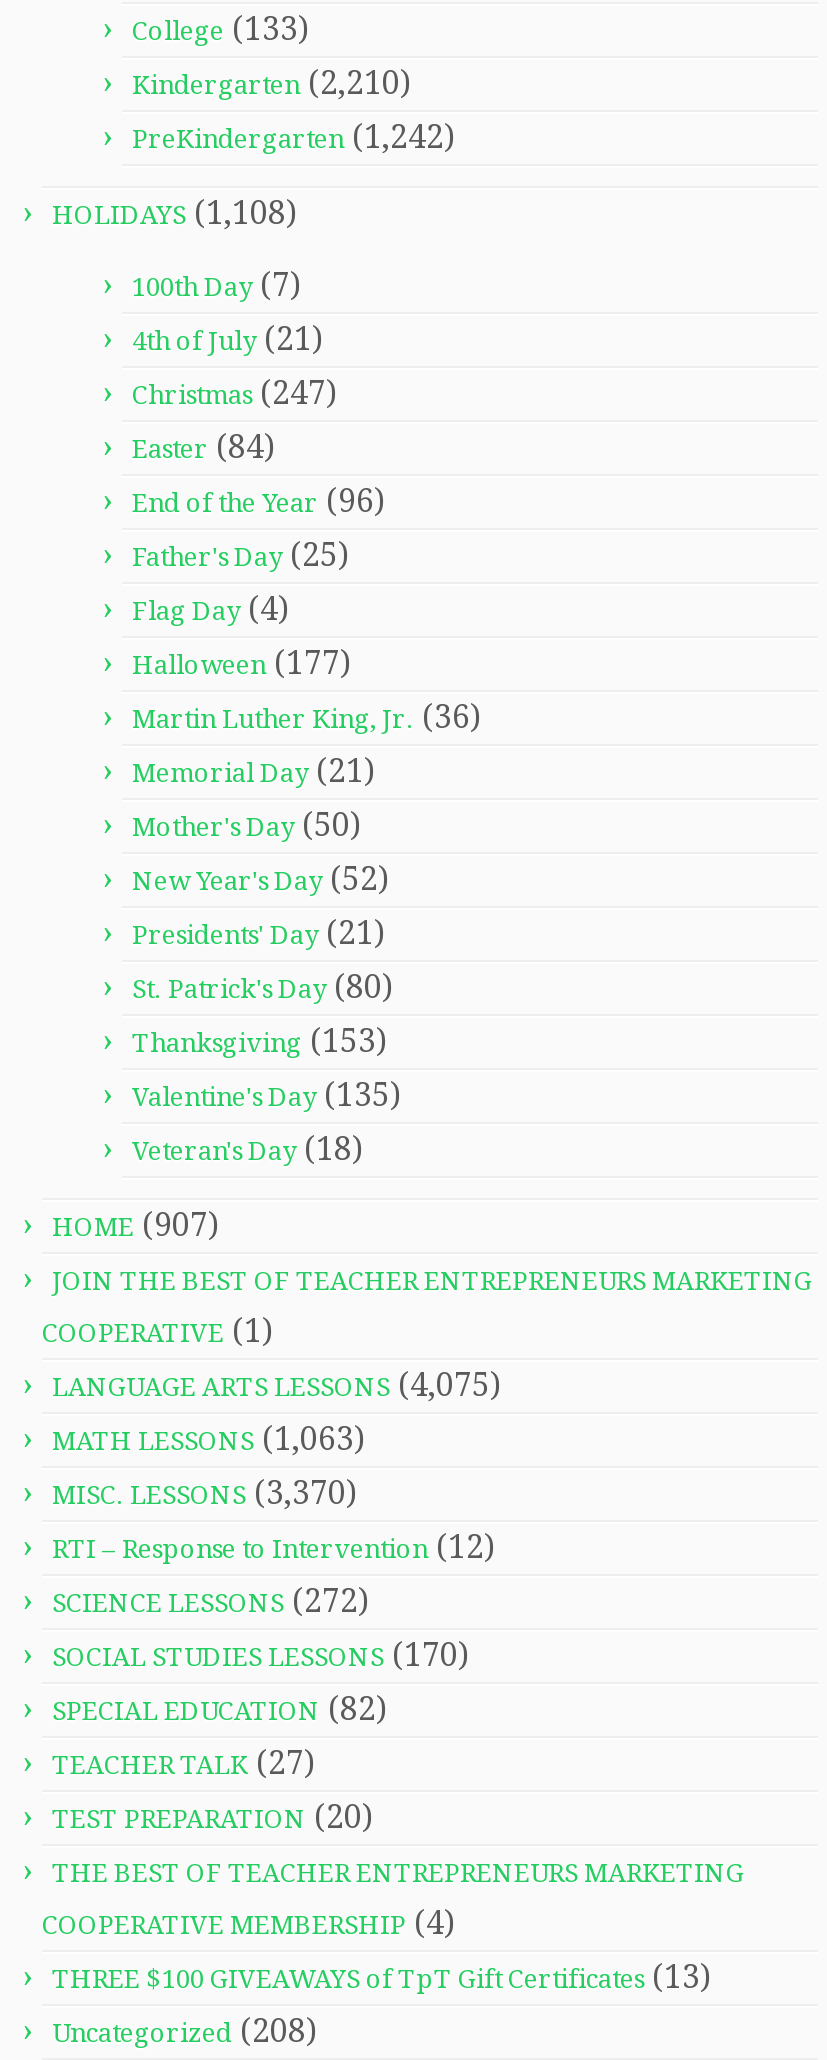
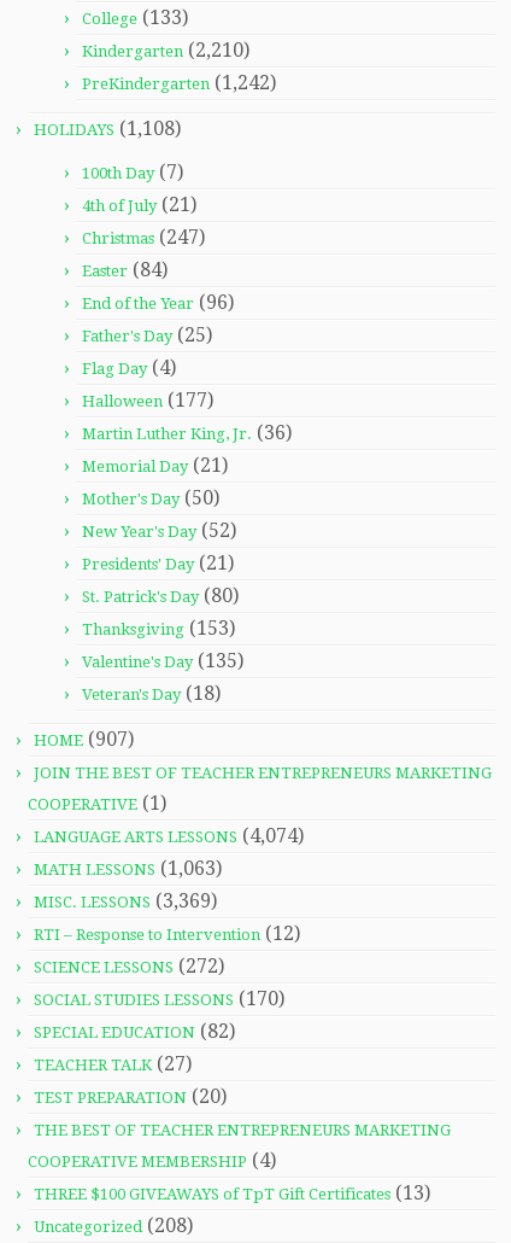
[52,1366,500,1404] LANGUAGE ARTS LESSONS (4,075) -> [34,824,304,847] LANGUAGE ARTS LESSONS (4,074)
[52,1474,356,1512] MISC. LESSONS (3,370) -> [34,890,217,913] MISC. LESSONS (3,369)

